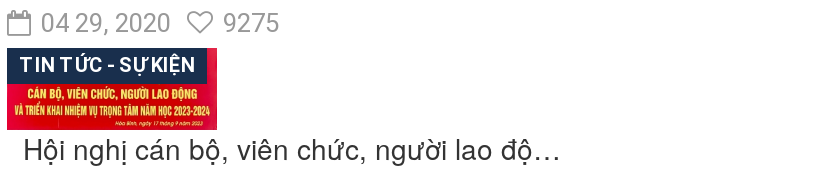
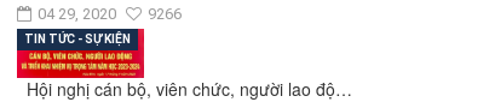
[41,9,279,39] 04 29, 2020 9275 -> [38,5,182,23] 04 29, 2020 9266

